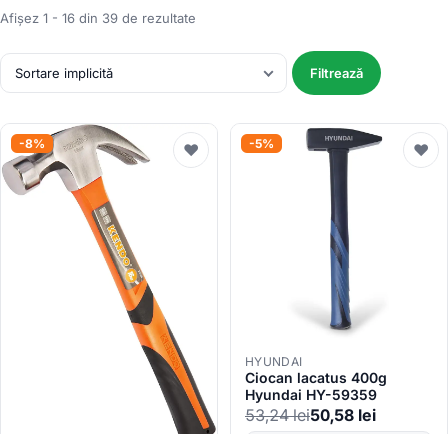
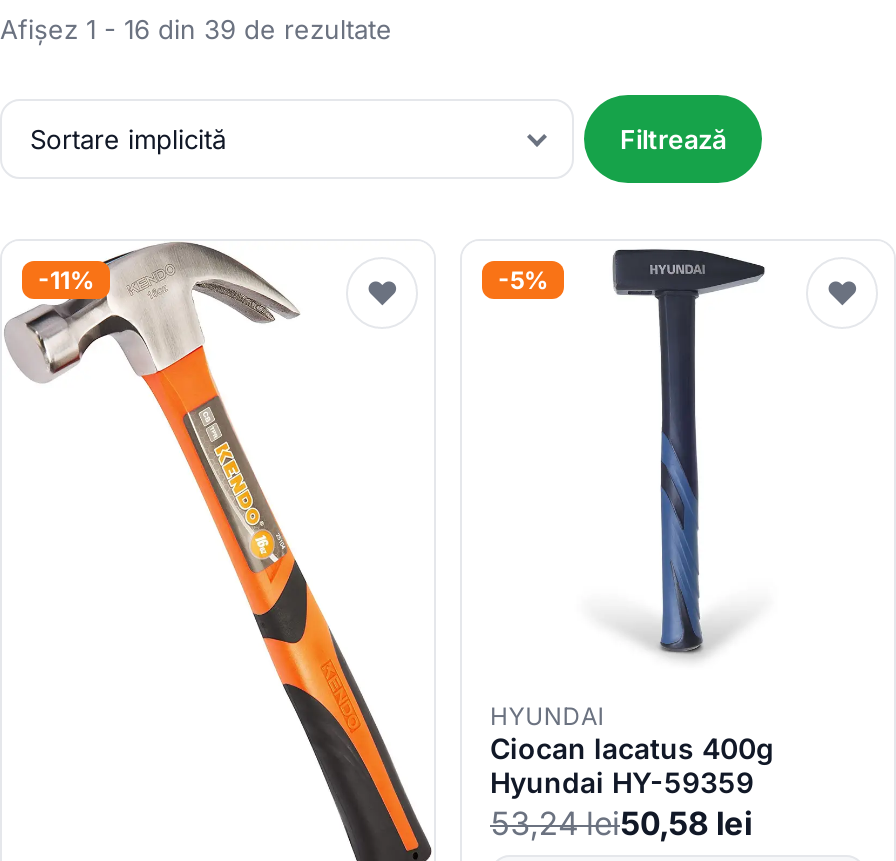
[19,136,45,151] -8% -> [38,265,94,295] -11%

